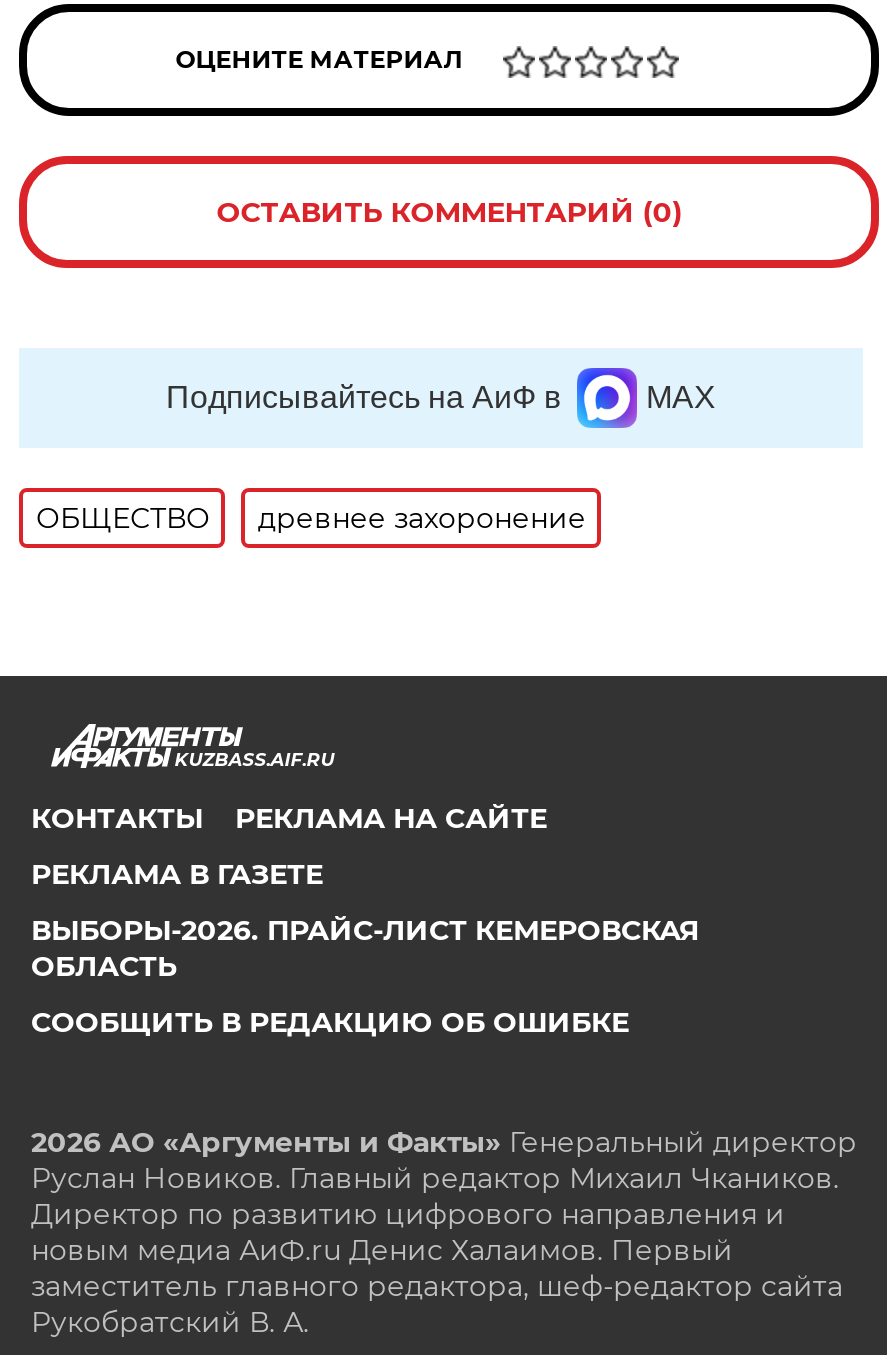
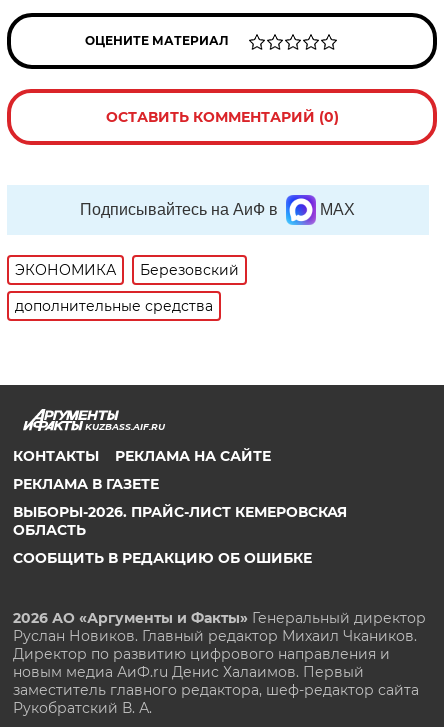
[36,500,586,536] ОБЩЕСТВО | древнее захоронение -> [15,261,239,315] ЭКОНОМИКА | Березовский | дополнительные средства

